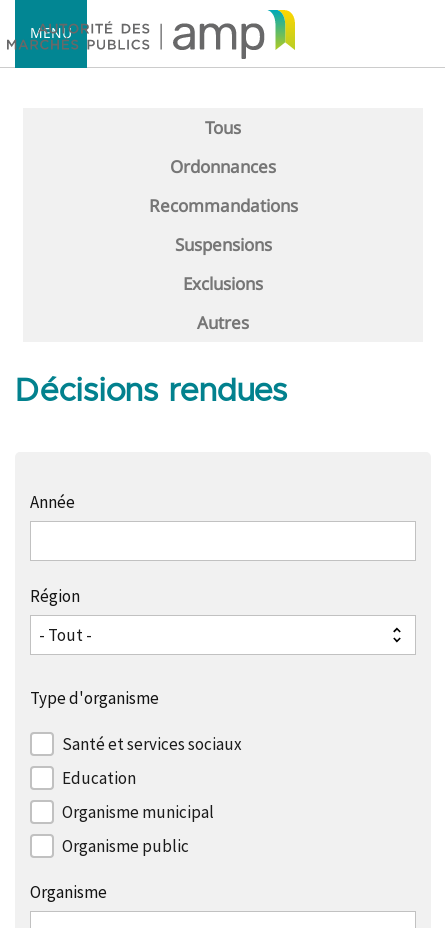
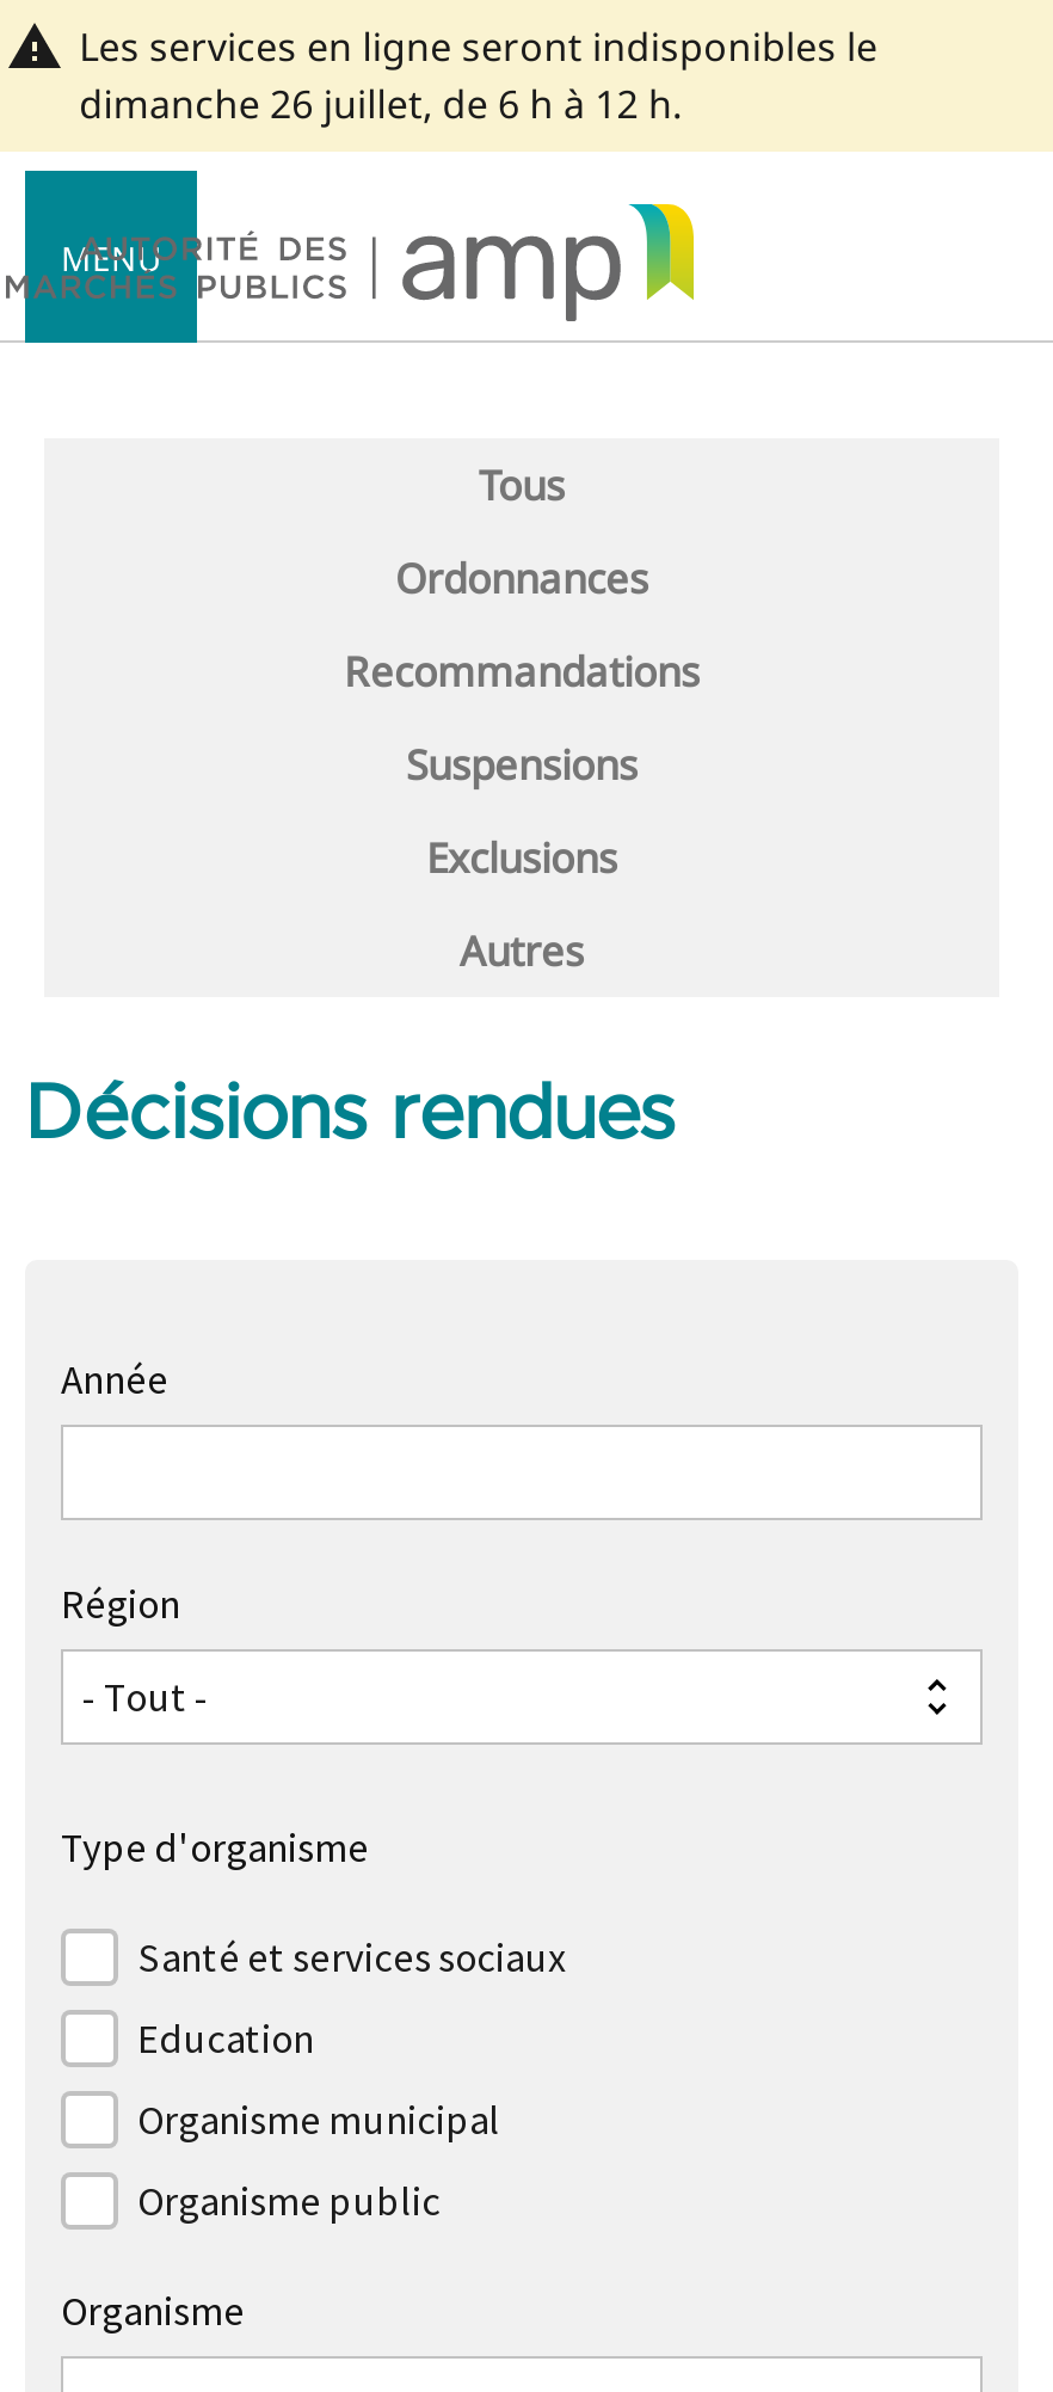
none -> [79,20,878,130] Les services en ligne seront indisponibles le | dimanche 26 juillet, de 6 h à 12 h.

